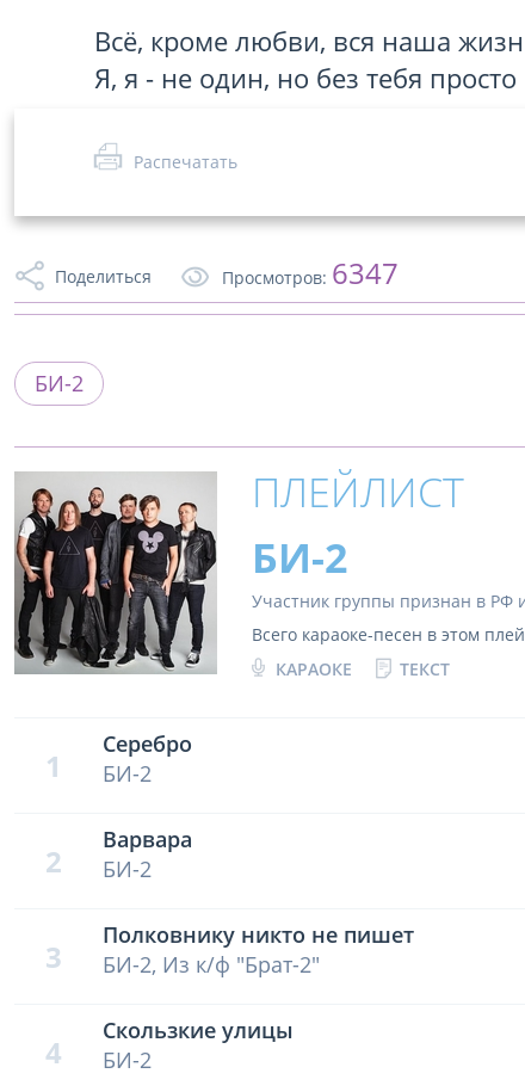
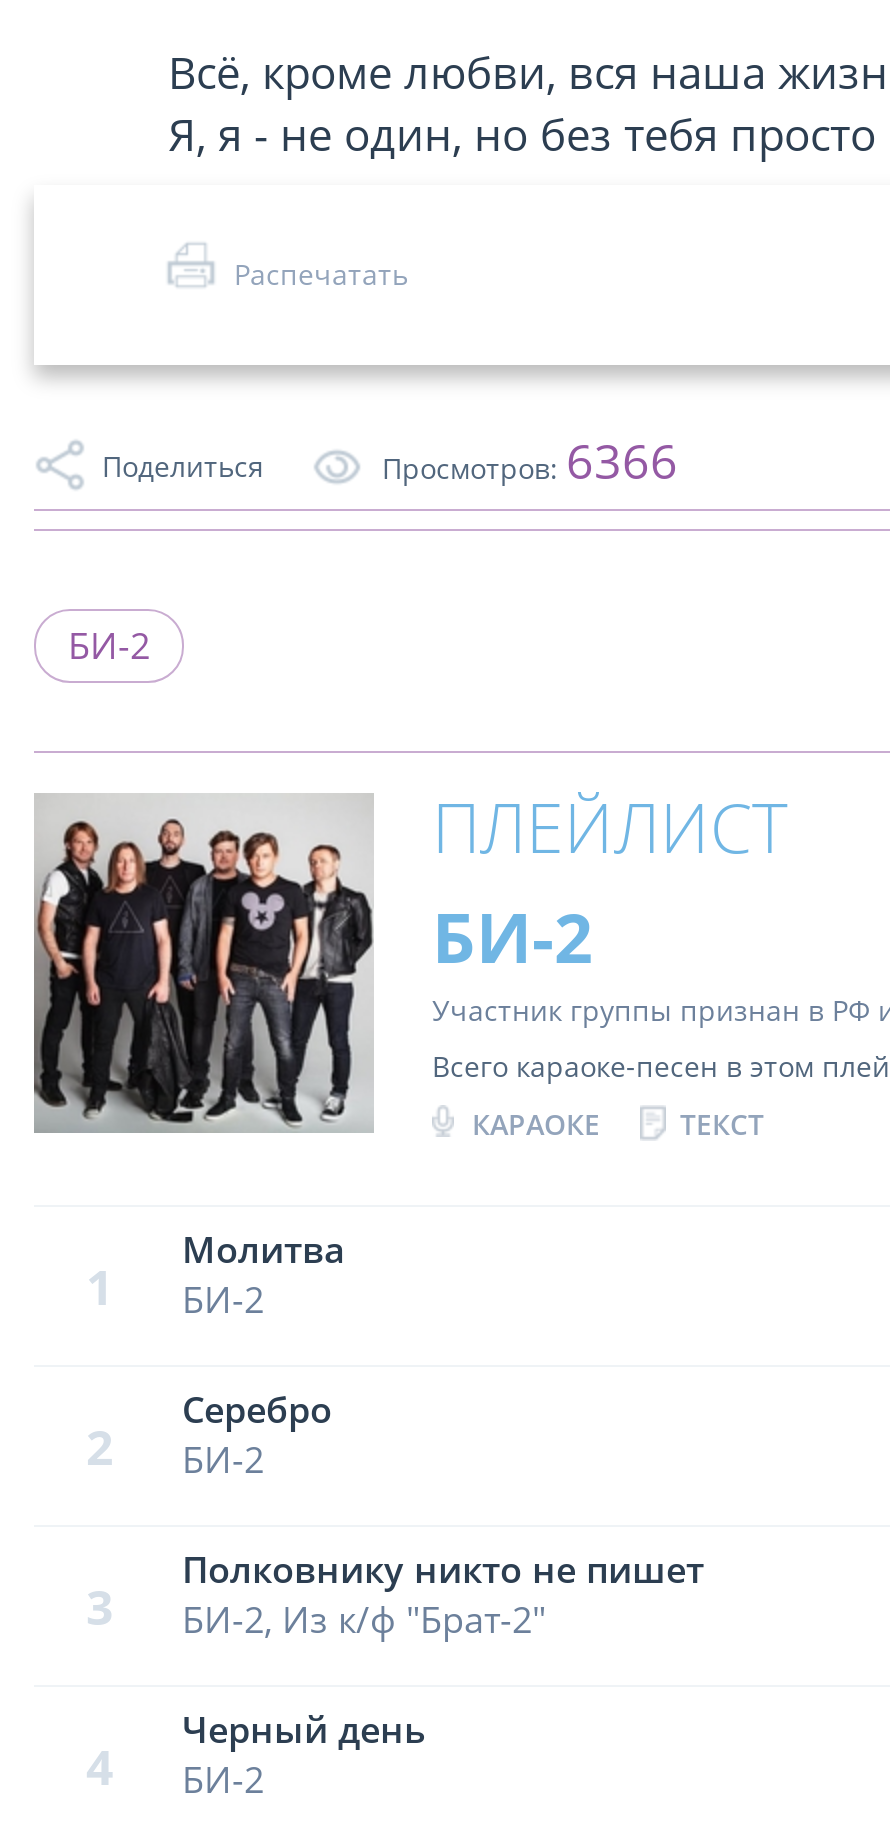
[222,253,399,292] Просмотров: 6347 -> [382,427,678,493] Просмотров: 6366
none -> [182,1225,344,1273] Молитва
moved [103,729,192,758] -> [182,1385,332,1433]: Серебро
[103,825,192,854] Варвара -> none
[103,1016,294,1045] Скользкие улицы -> [182,1705,426,1753] Черный день

